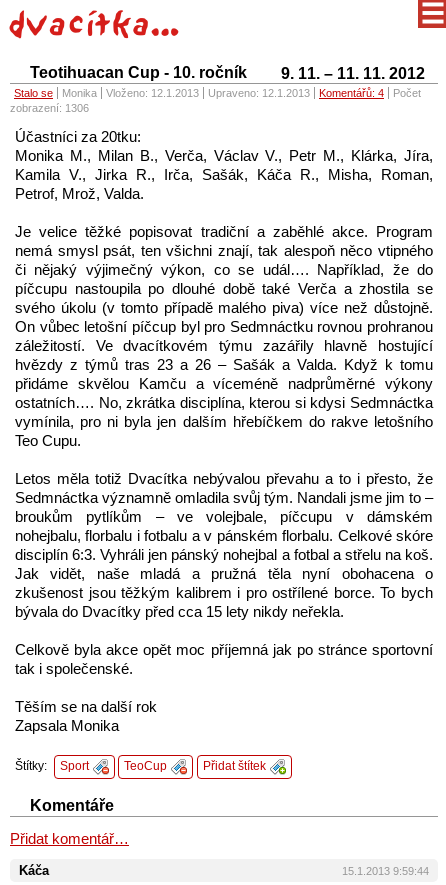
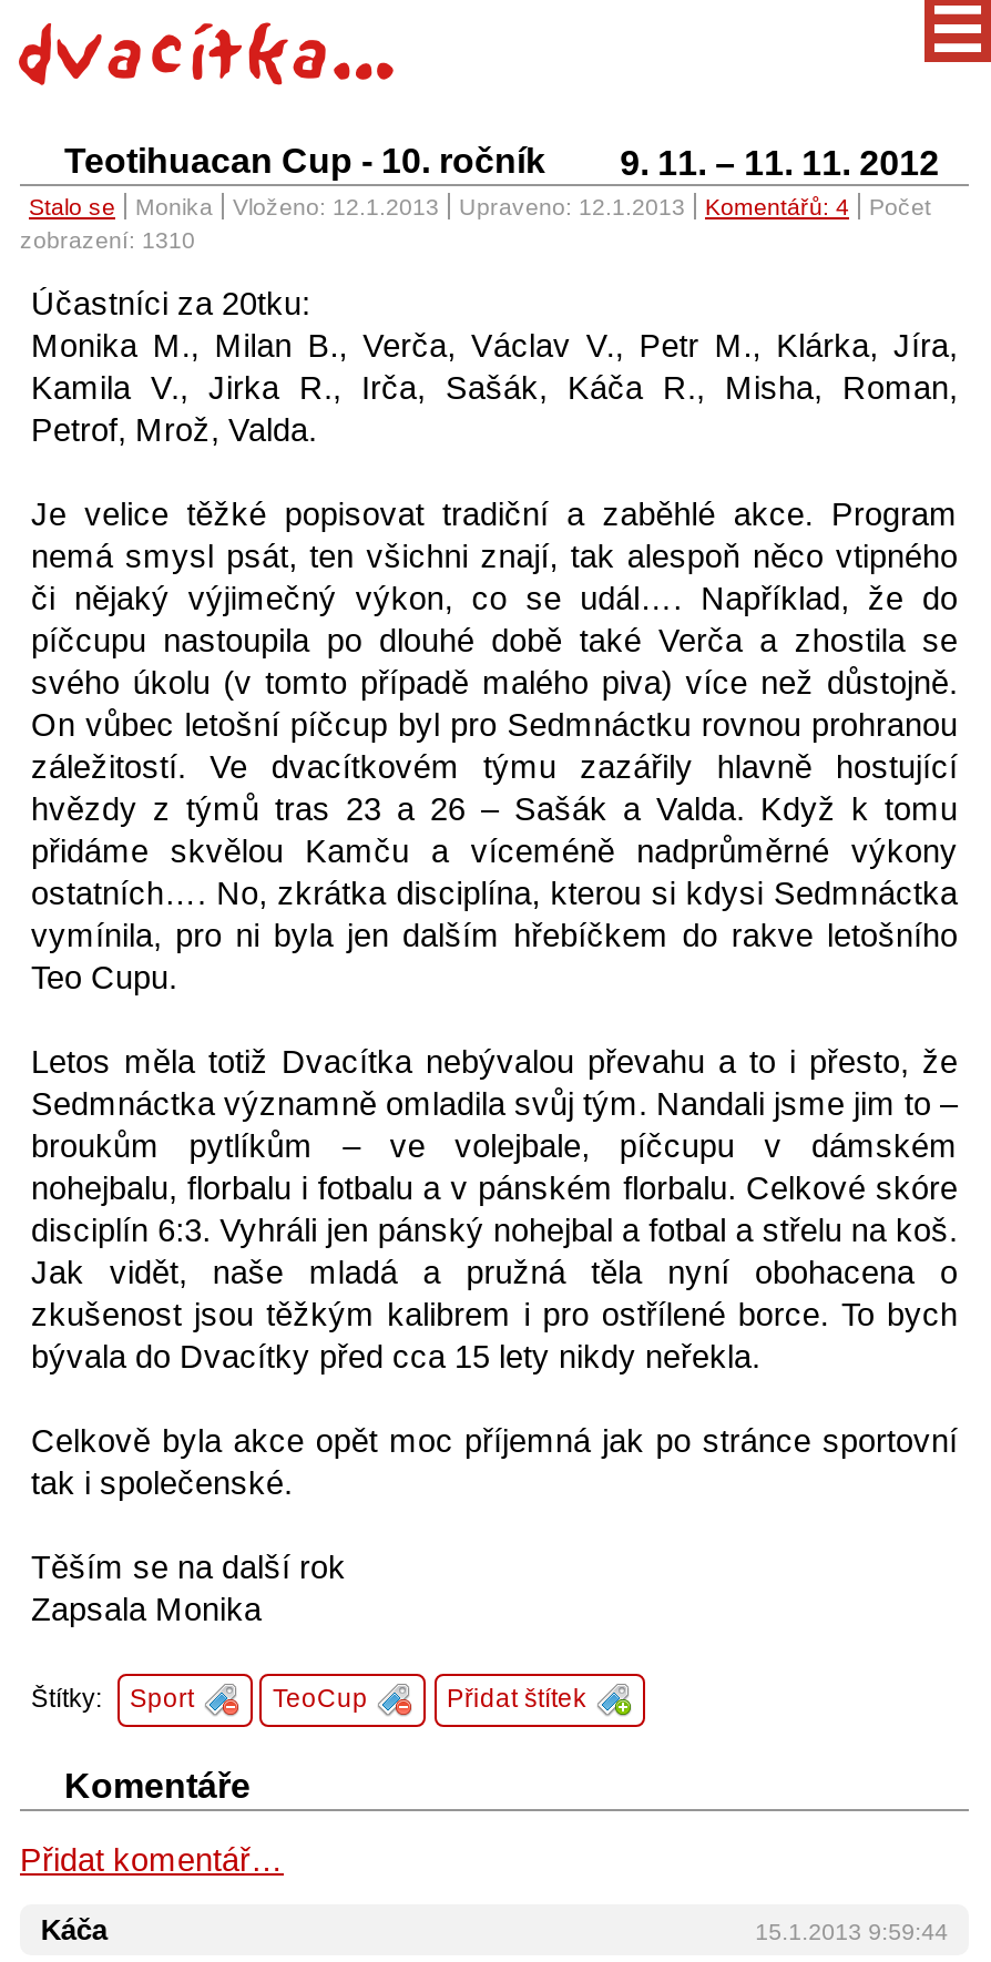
[10,102,89,114] zobrazení: 1306 -> [20,226,195,253] zobrazení: 1310

